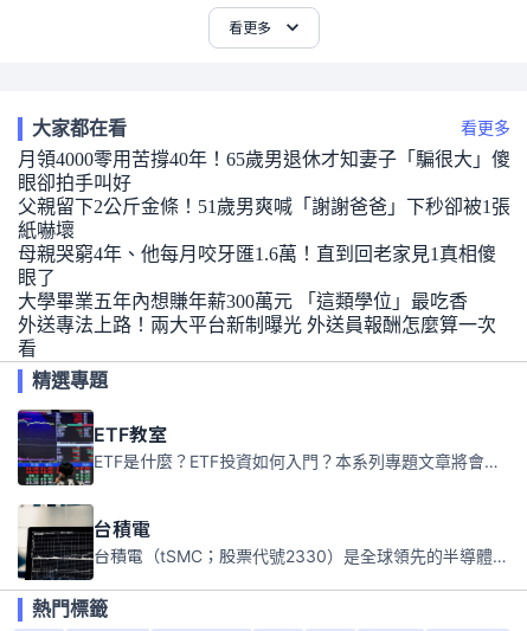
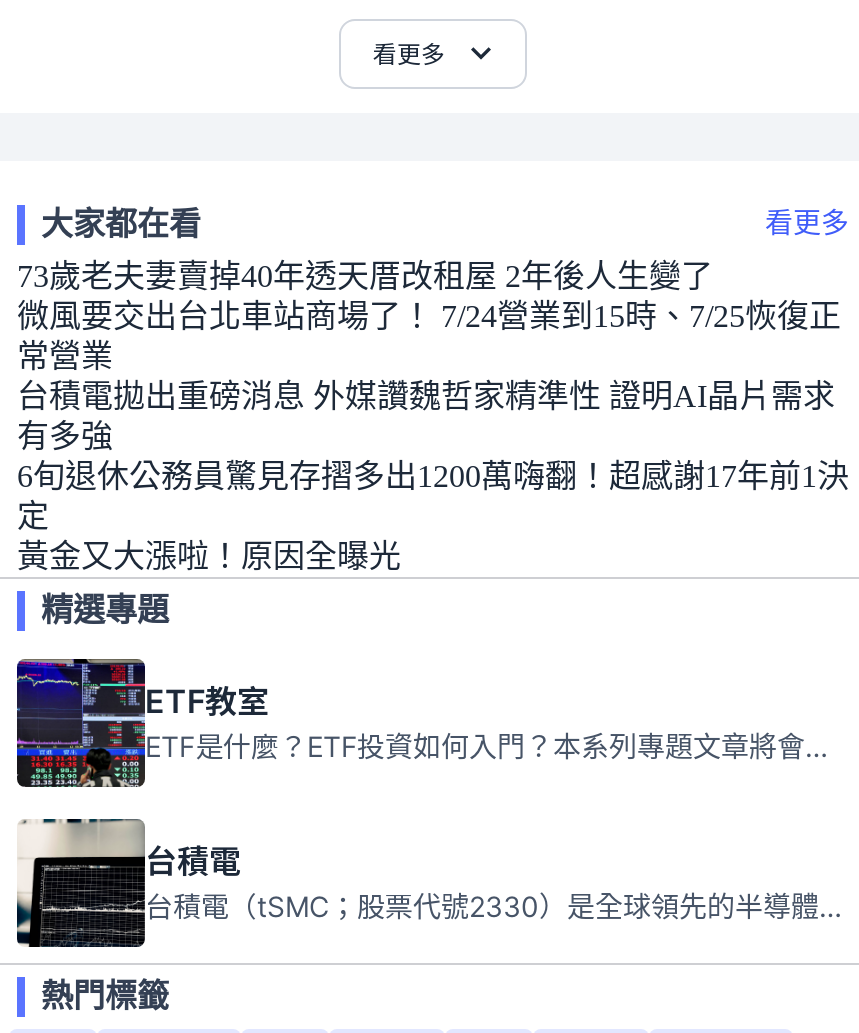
[18,149,510,358] 月領4000零用苦撐40年！65歲男退休才知妻子「騙很大」傻 | 眼卻拍手叫好 | 父親留下2公斤金條！51歲男爽喊「謝謝爸爸」下秒卻被1張 | 紙嚇壞 | 母親哭窮4年、他每月咬牙匯1.6萬！直到回老家見1真相傻 | 眼了 | 大學畢業五年內想賺年薪300萬元 「這類學位」最吃香 | 外送專法上路！兩大平台新制曝光 外送員報酬怎麼算一次 | 看 -> [17,259,849,573] 73歲老夫妻賣掉40年透天厝改租屋 2年後人生變了 | 微風要交出台北車站商場了！ 7/24營業到15時、7/25恢復正 | 常營業 | 台積電拋出重磅消息 外媒讚魏哲家精準性 證明AI晶片需求 | 有多強 | 6旬退休公務員驚見存摺多出1200萬嗨翻！超感謝17年前1決 | 定 | 黃金又大漲啦！原因全曝光

